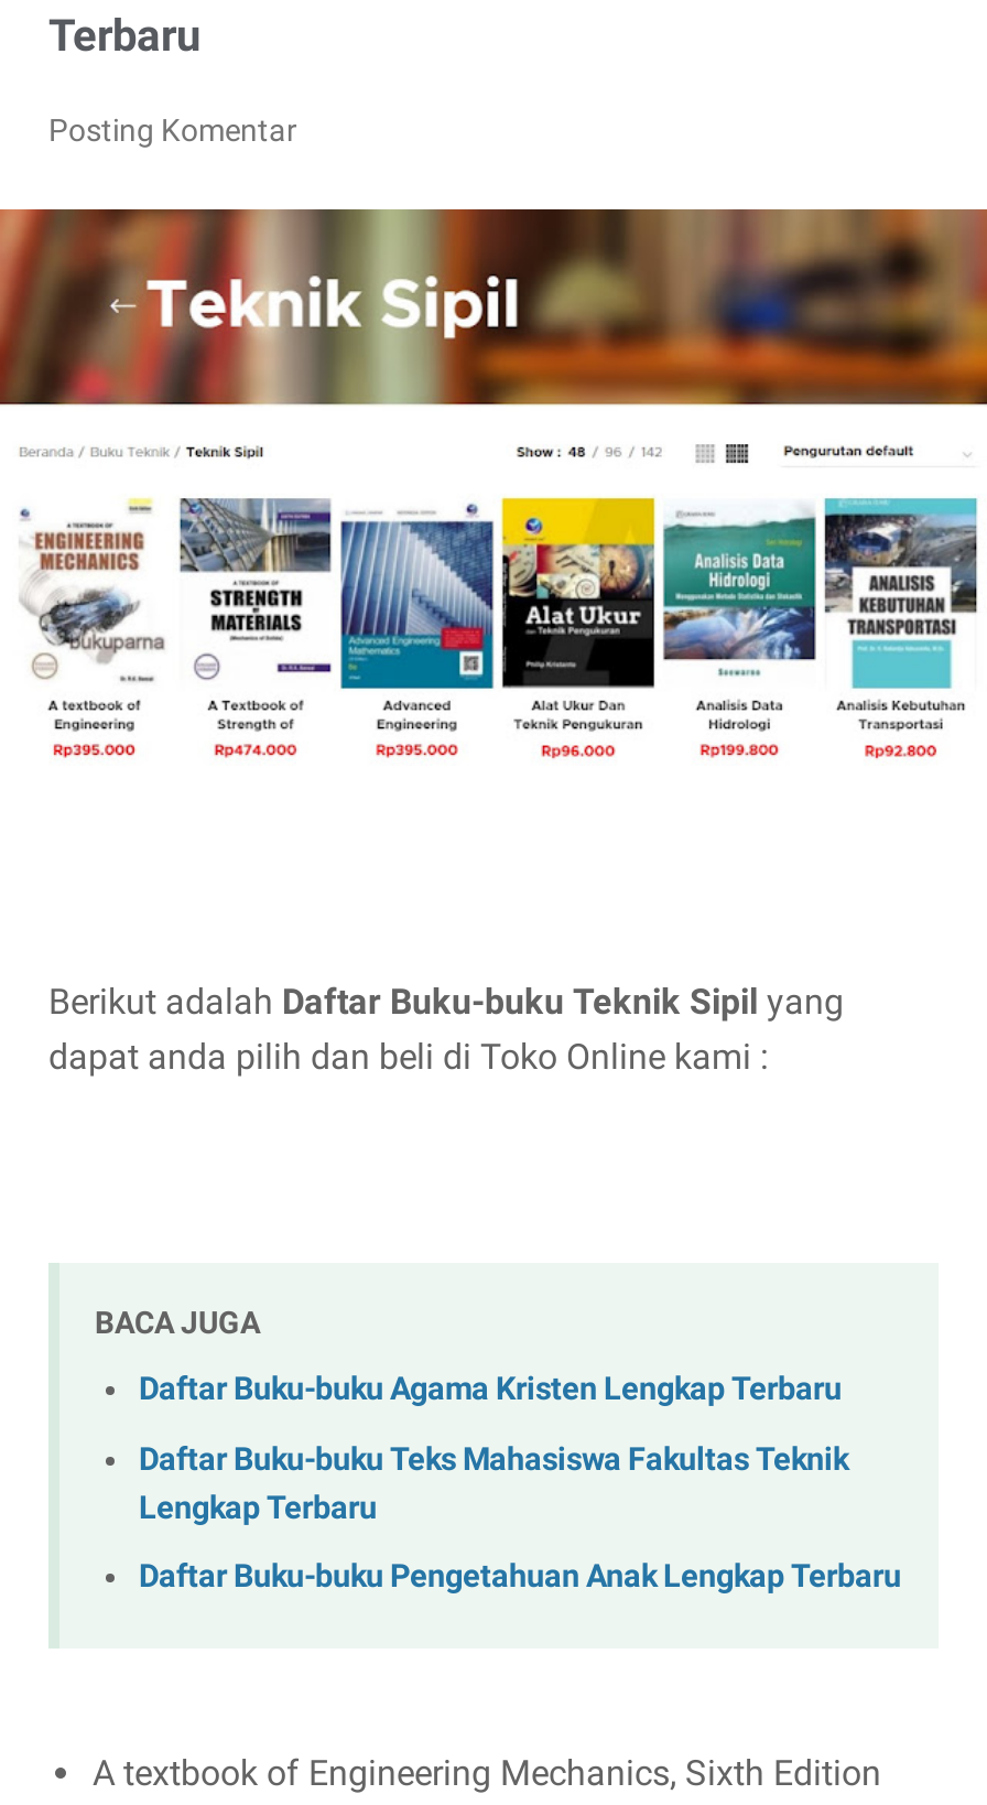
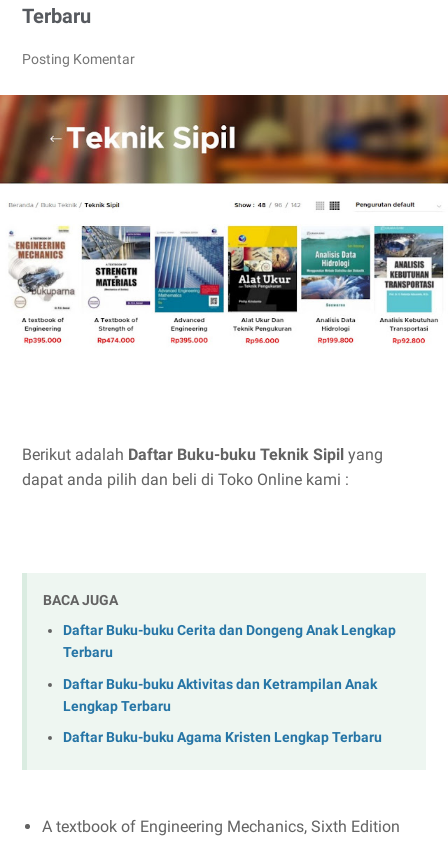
none -> [63,622,396,661] Daftar Buku-buku Cerita dan Dongeng Anak Lengkap | Terbaru
moved [139,1371,842,1409] -> [63,729,382,746]: Daftar Buku-buku Agama Kristen Lengkap Terbaru
[139,1441,848,1478] Daftar Buku-buku Teks Mahasiswa Fakultas Teknik -> [63,676,377,693] Daftar Buku-buku Aktivitas dan Ketrampilan Anak
[139,1559,901,1597] Daftar Buku-buku Pengetahuan Anak Lengkap Terbaru -> none

